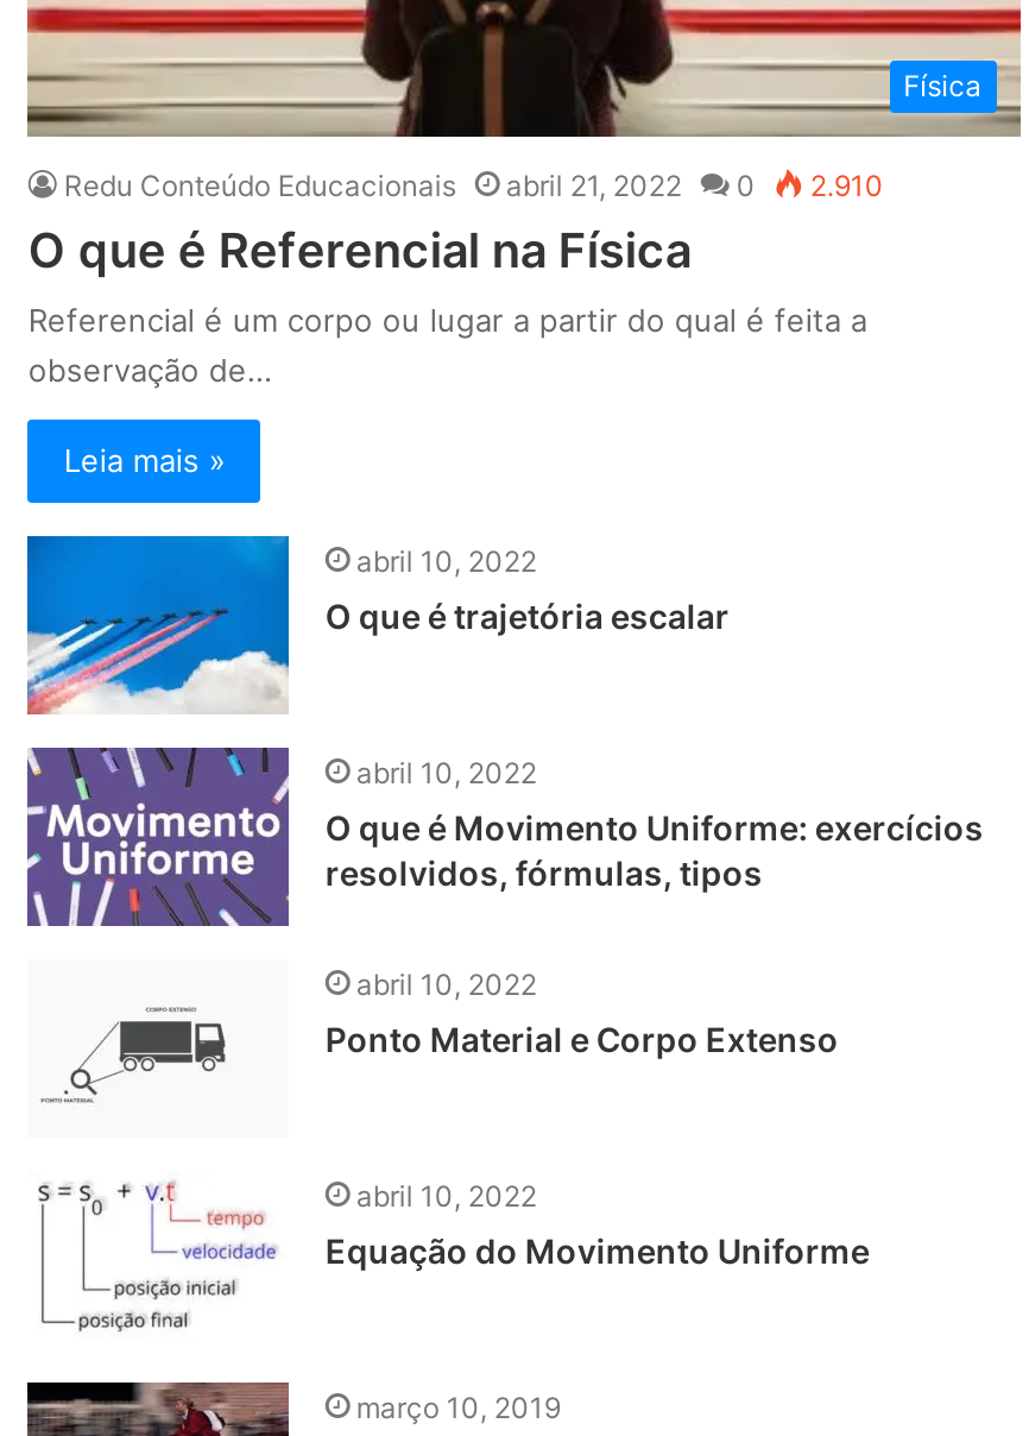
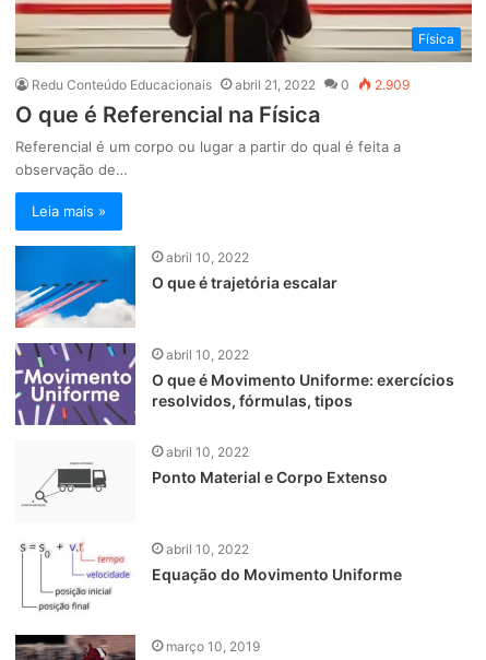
[64,167,884,203] Redu Conteúdo Educacionais abril 21, 2022 0 2.910 -> [32,77,410,93] Redu Conteúdo Educacionais abril 21, 2022 0 2.909

